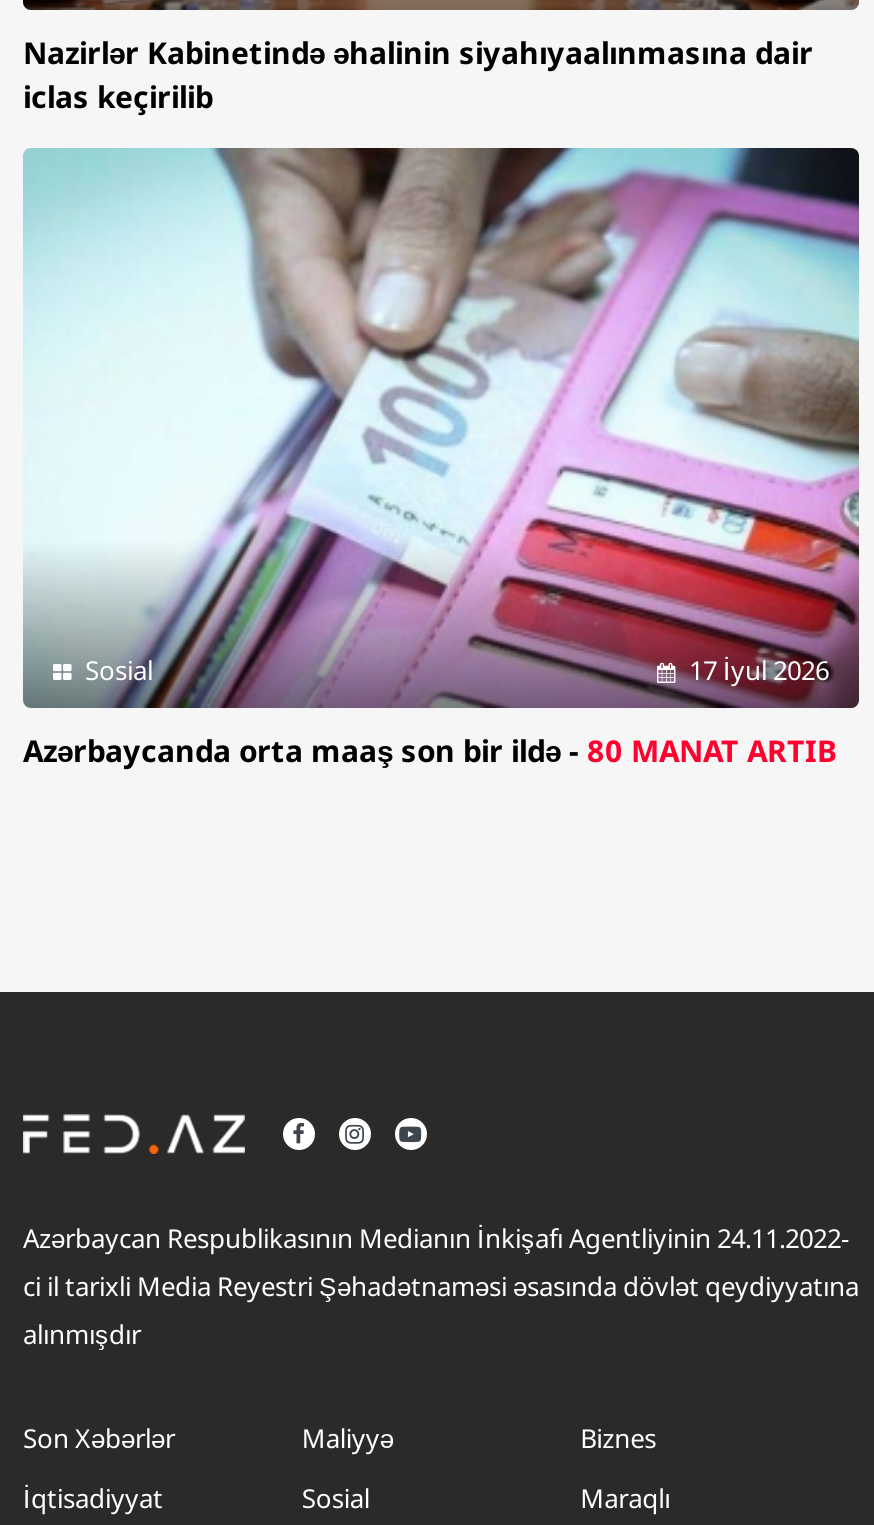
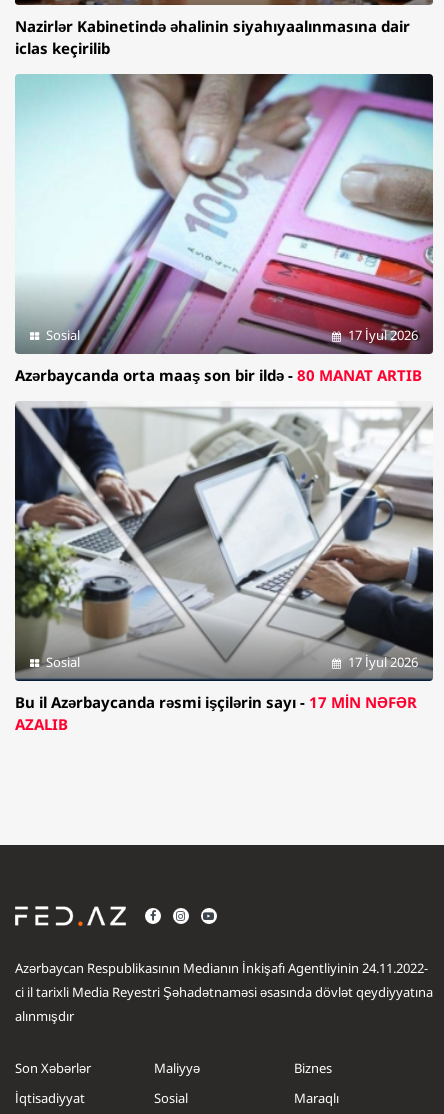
none -> [14,403,434,734] [image] | Sosial | 17 İyul 2026 | Bu il Azərbaycanda rəsmi işçilərin sayı - 17 MİN NƏFƏR | AZALIB

